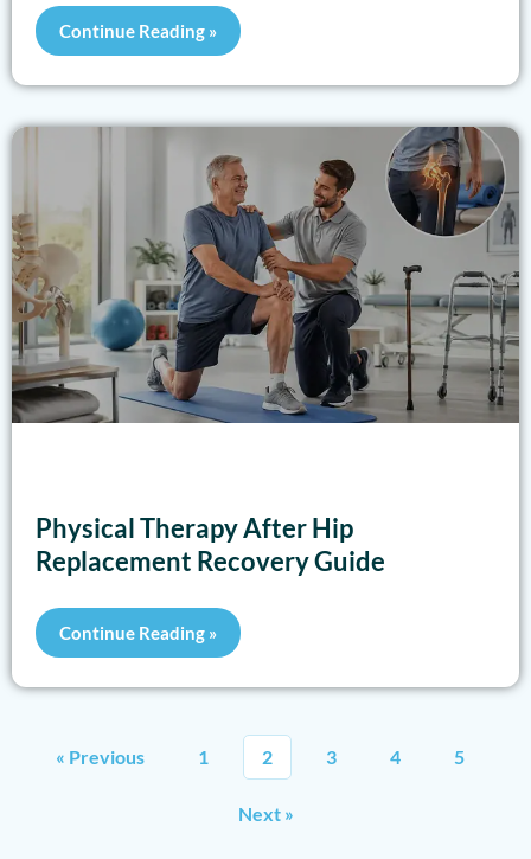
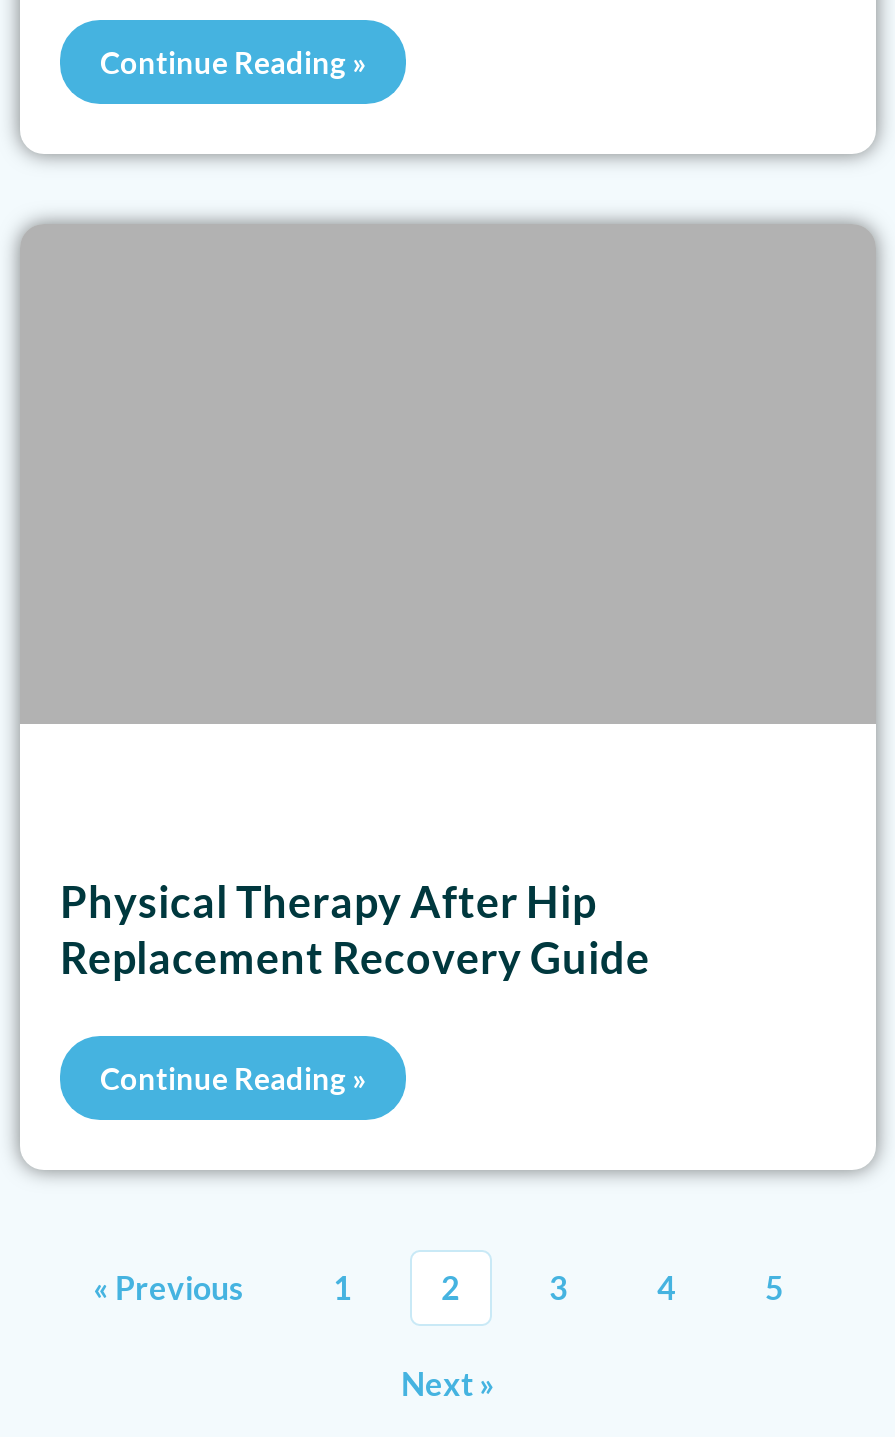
[11,126,520,423] [image] -> none

